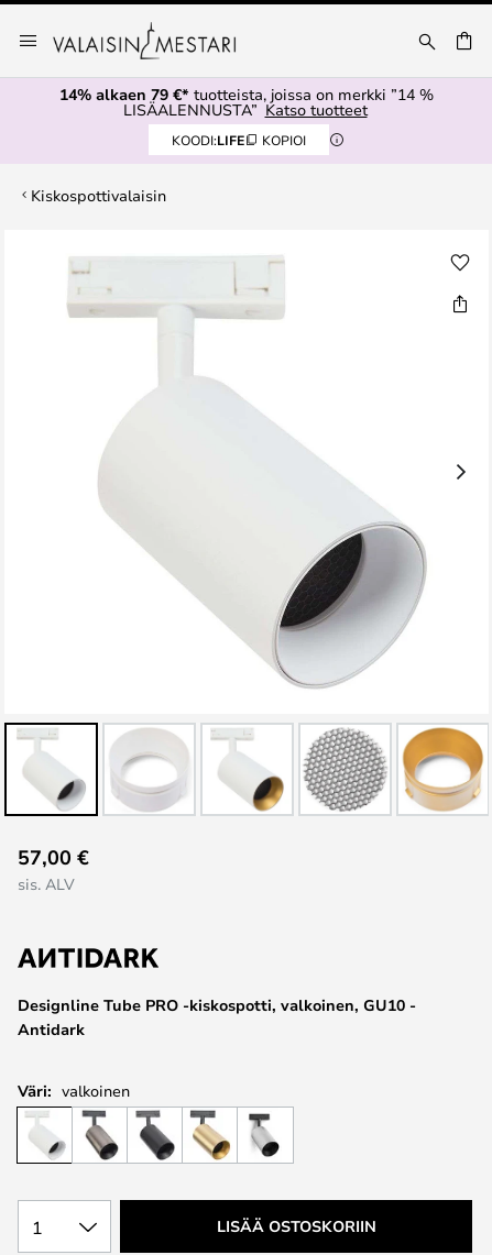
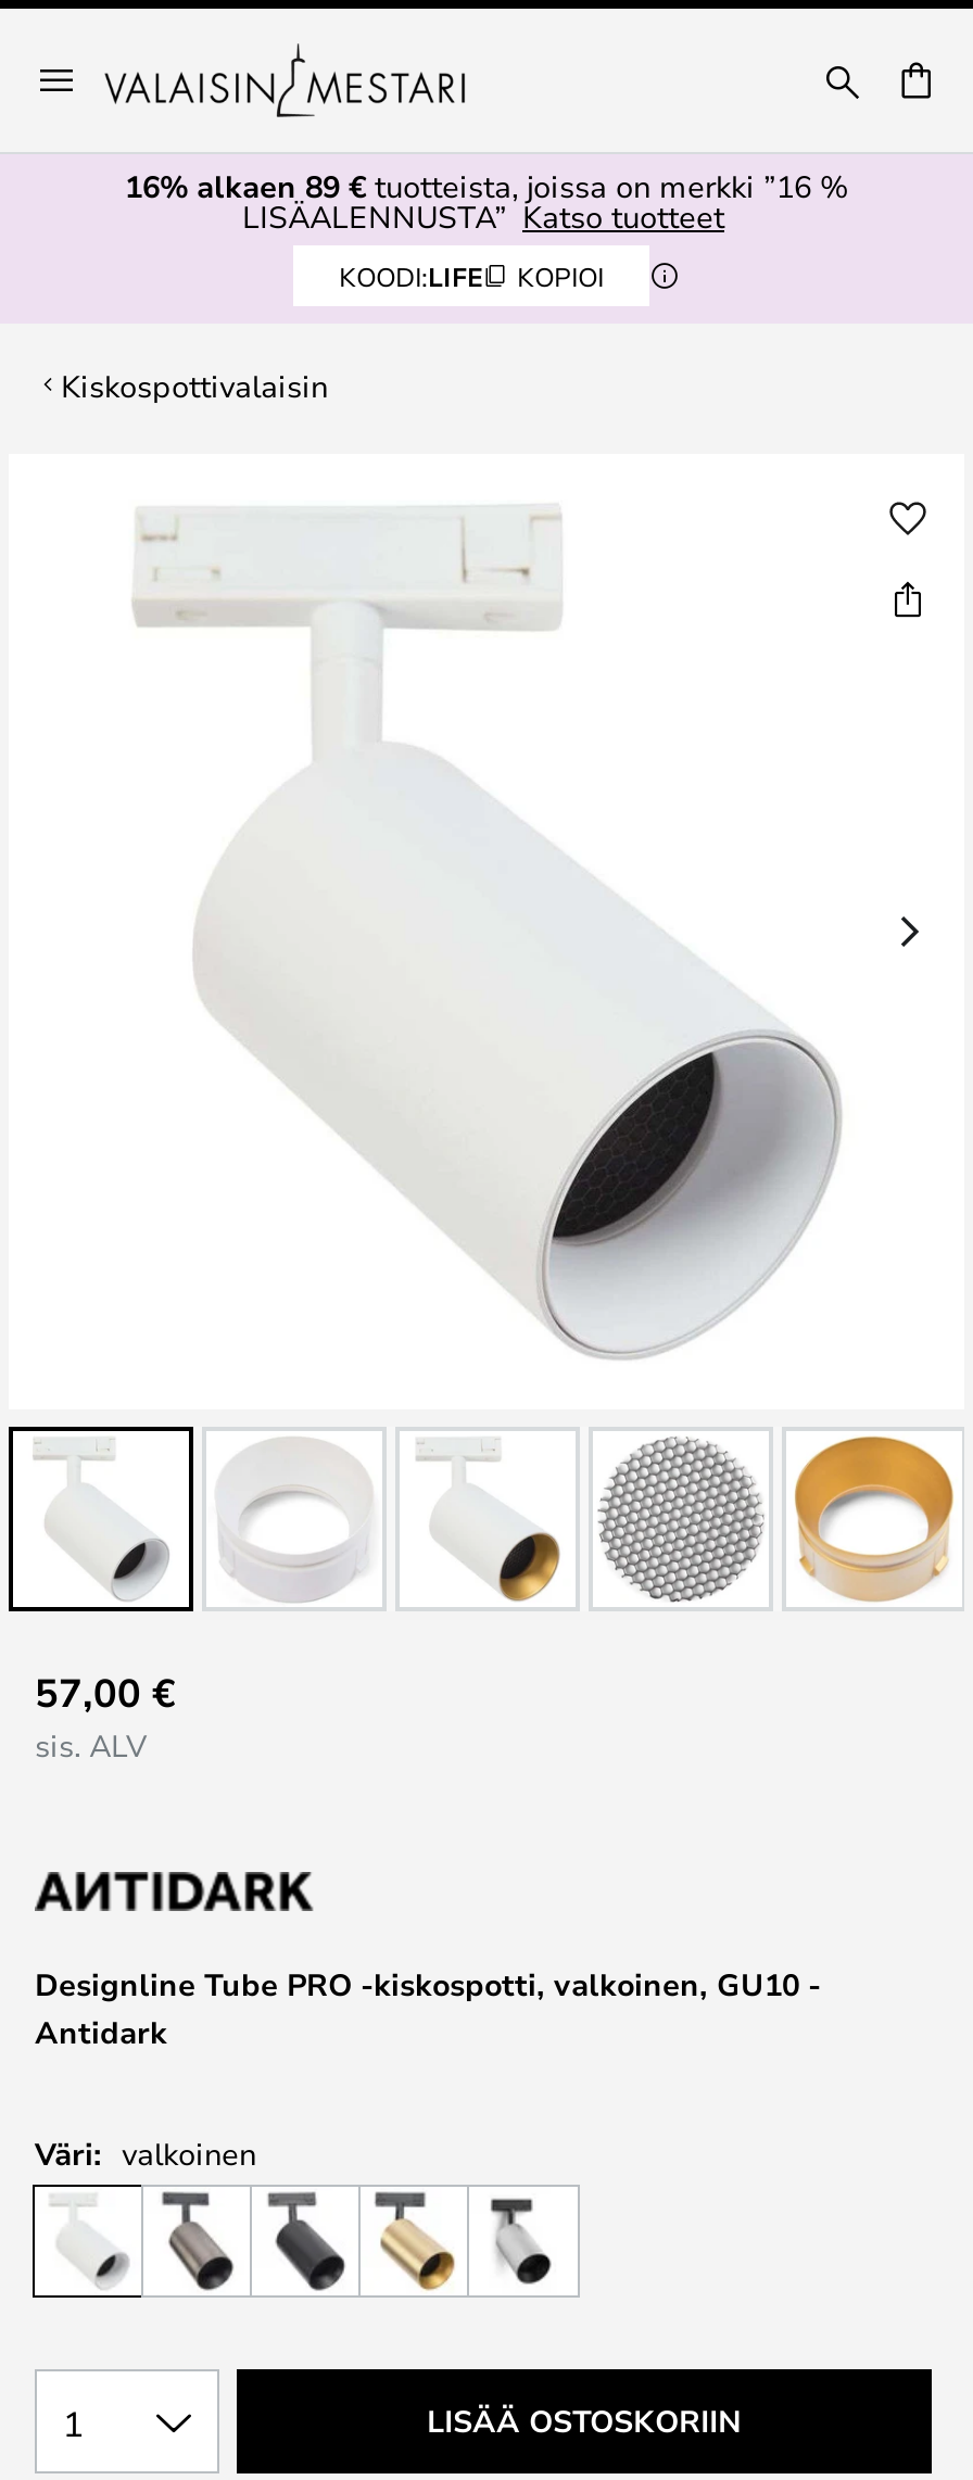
[59,84,434,104] 14% alkaen 79 €* tuotteista, joissa on merkki ”14 % -> [125,165,848,206] 16% alkaen 89 €tuotteista, joissa on merkki ”16 %

